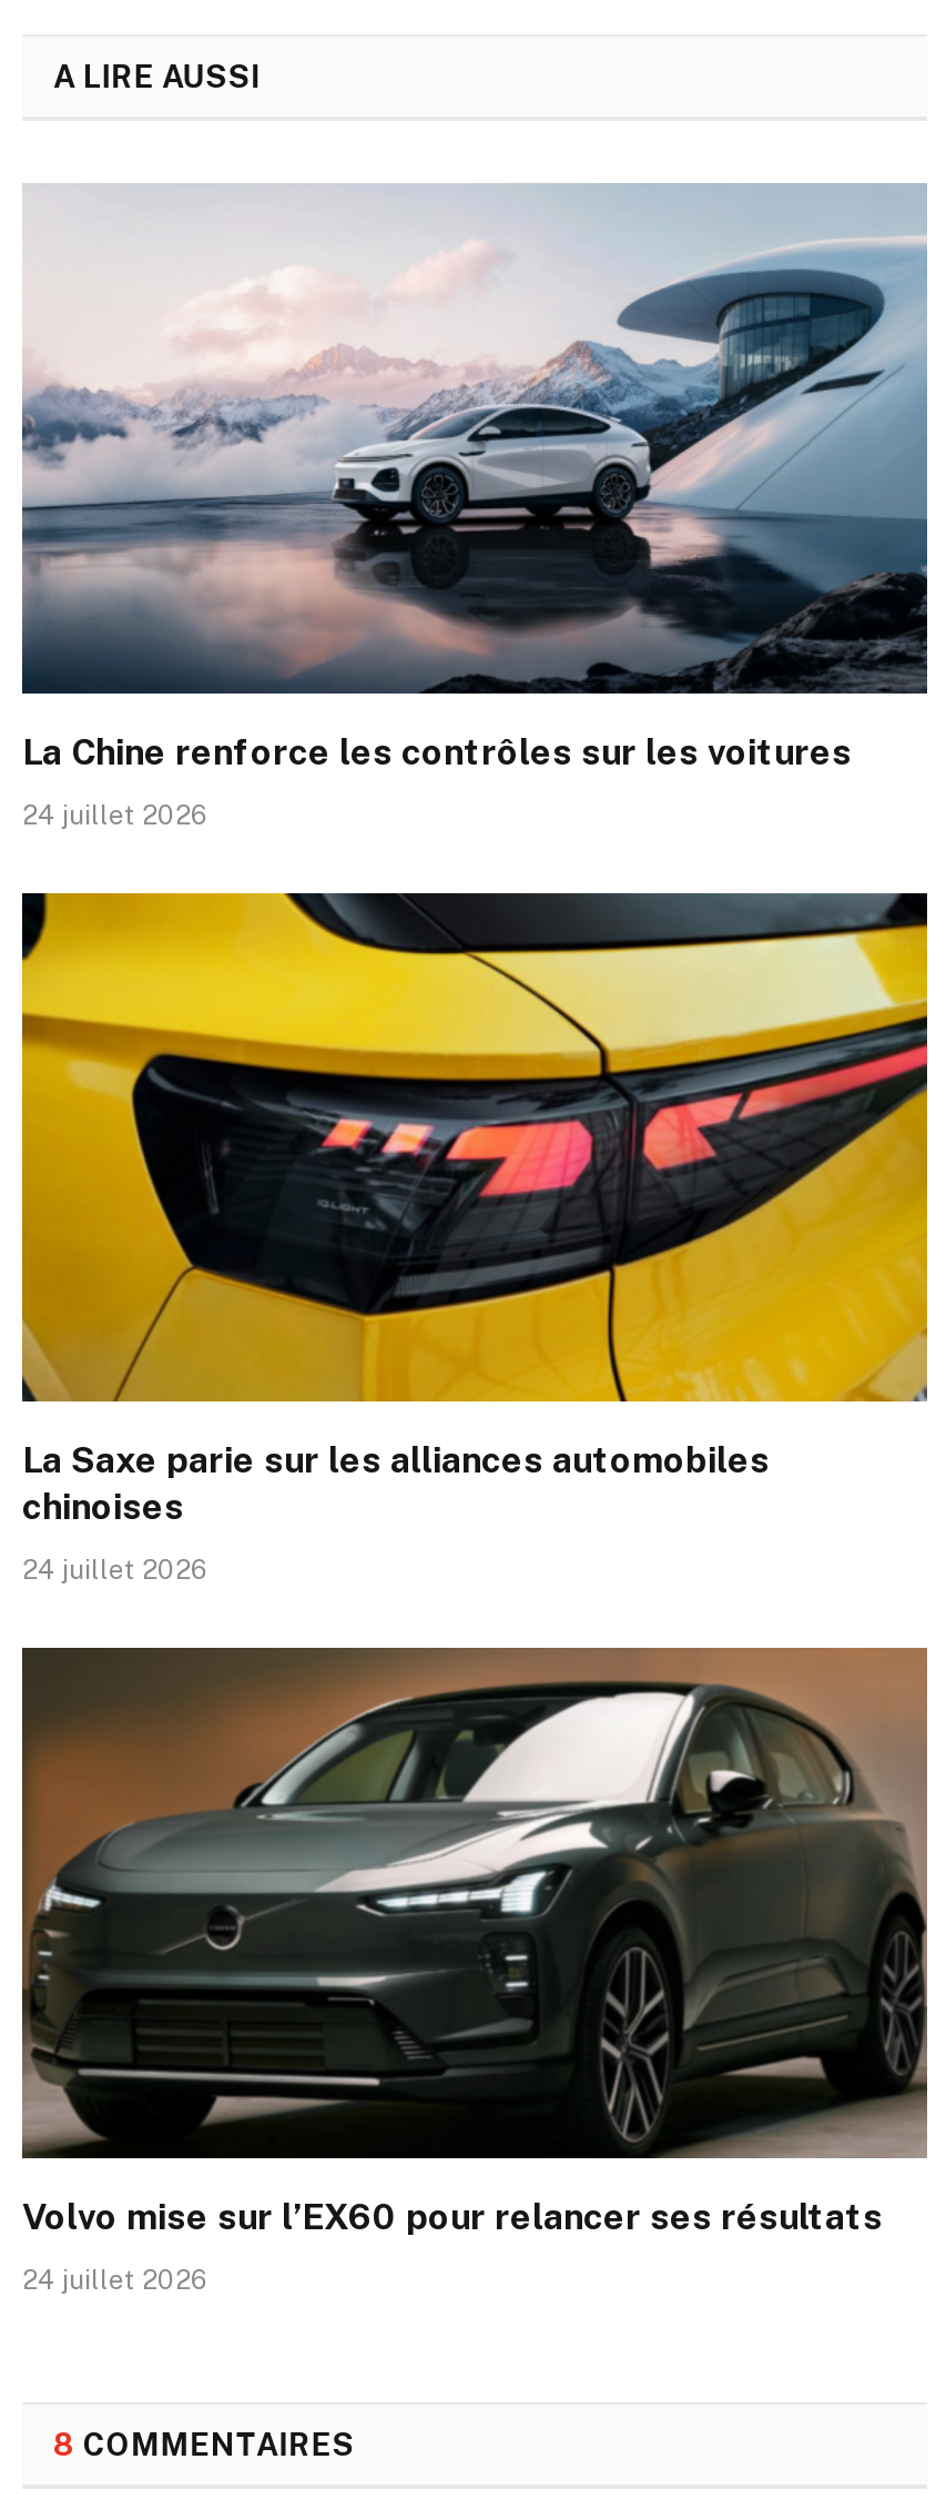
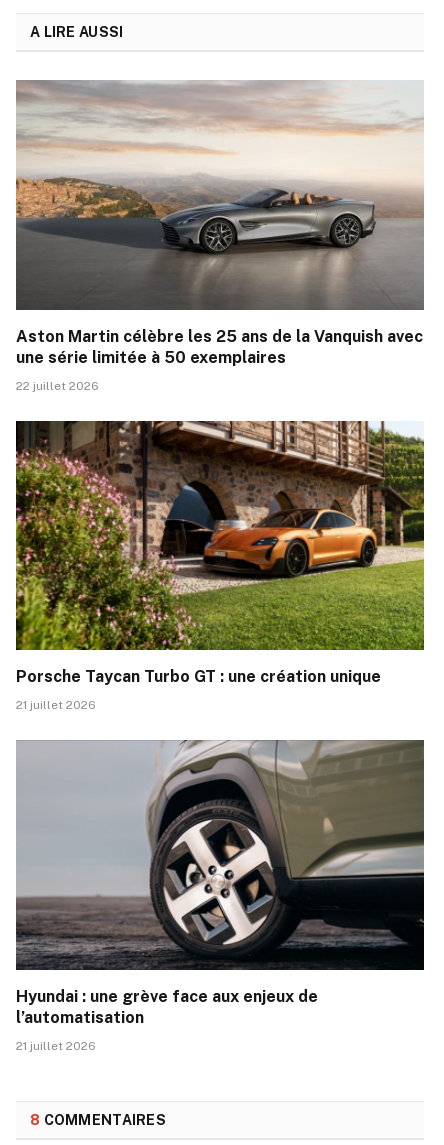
[20,183,927,772] [image] | La Chine renforce les contrôles sur les voitures -> [16,80,424,366] [image] | Aston Martin célèbre les 25 ans de la Vanquish avec | une série limitée à 50 exemplaires
[22,799,208,830] 24 juillet 2026 -> [16,378,99,392] 22 juillet 2026
[20,891,929,1528] [image] | La Saxe parie sur les alliances automobiles | chinoises -> [15,420,425,686] [image] | Porsche Taycan Turbo GT : une création unique
[22,1555,208,1586] 24 juillet 2026 -> [16,698,96,712] 21 juillet 2026
[22,1648,929,2237] [image] | Volvo mise sur l’EX60 pour relancer ses résultats -> [16,740,425,1026] [image] | Hyundai : une grève face aux enjeux de | l’automatisation
[22,2264,208,2295] 24 juillet 2026 -> [16,1038,96,1052] 21 juillet 2026

